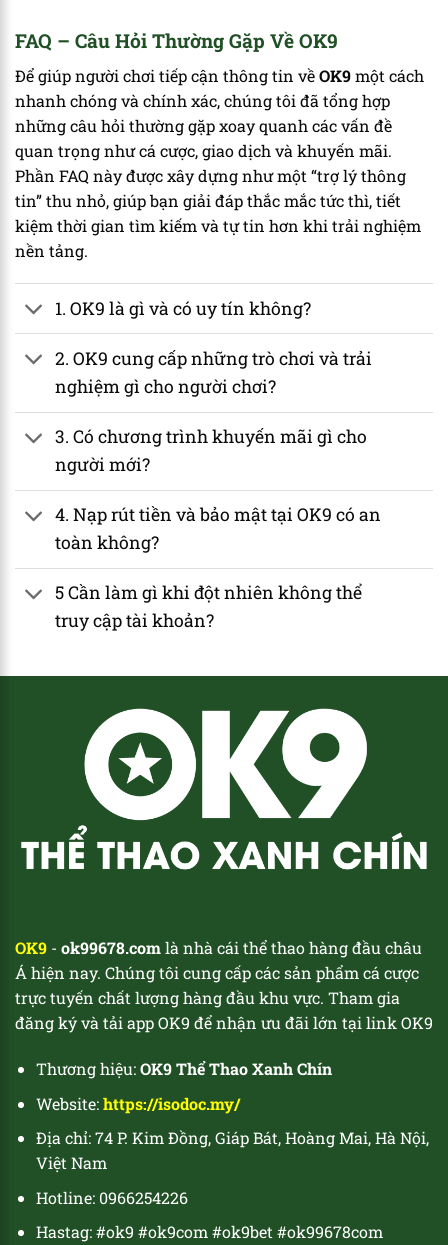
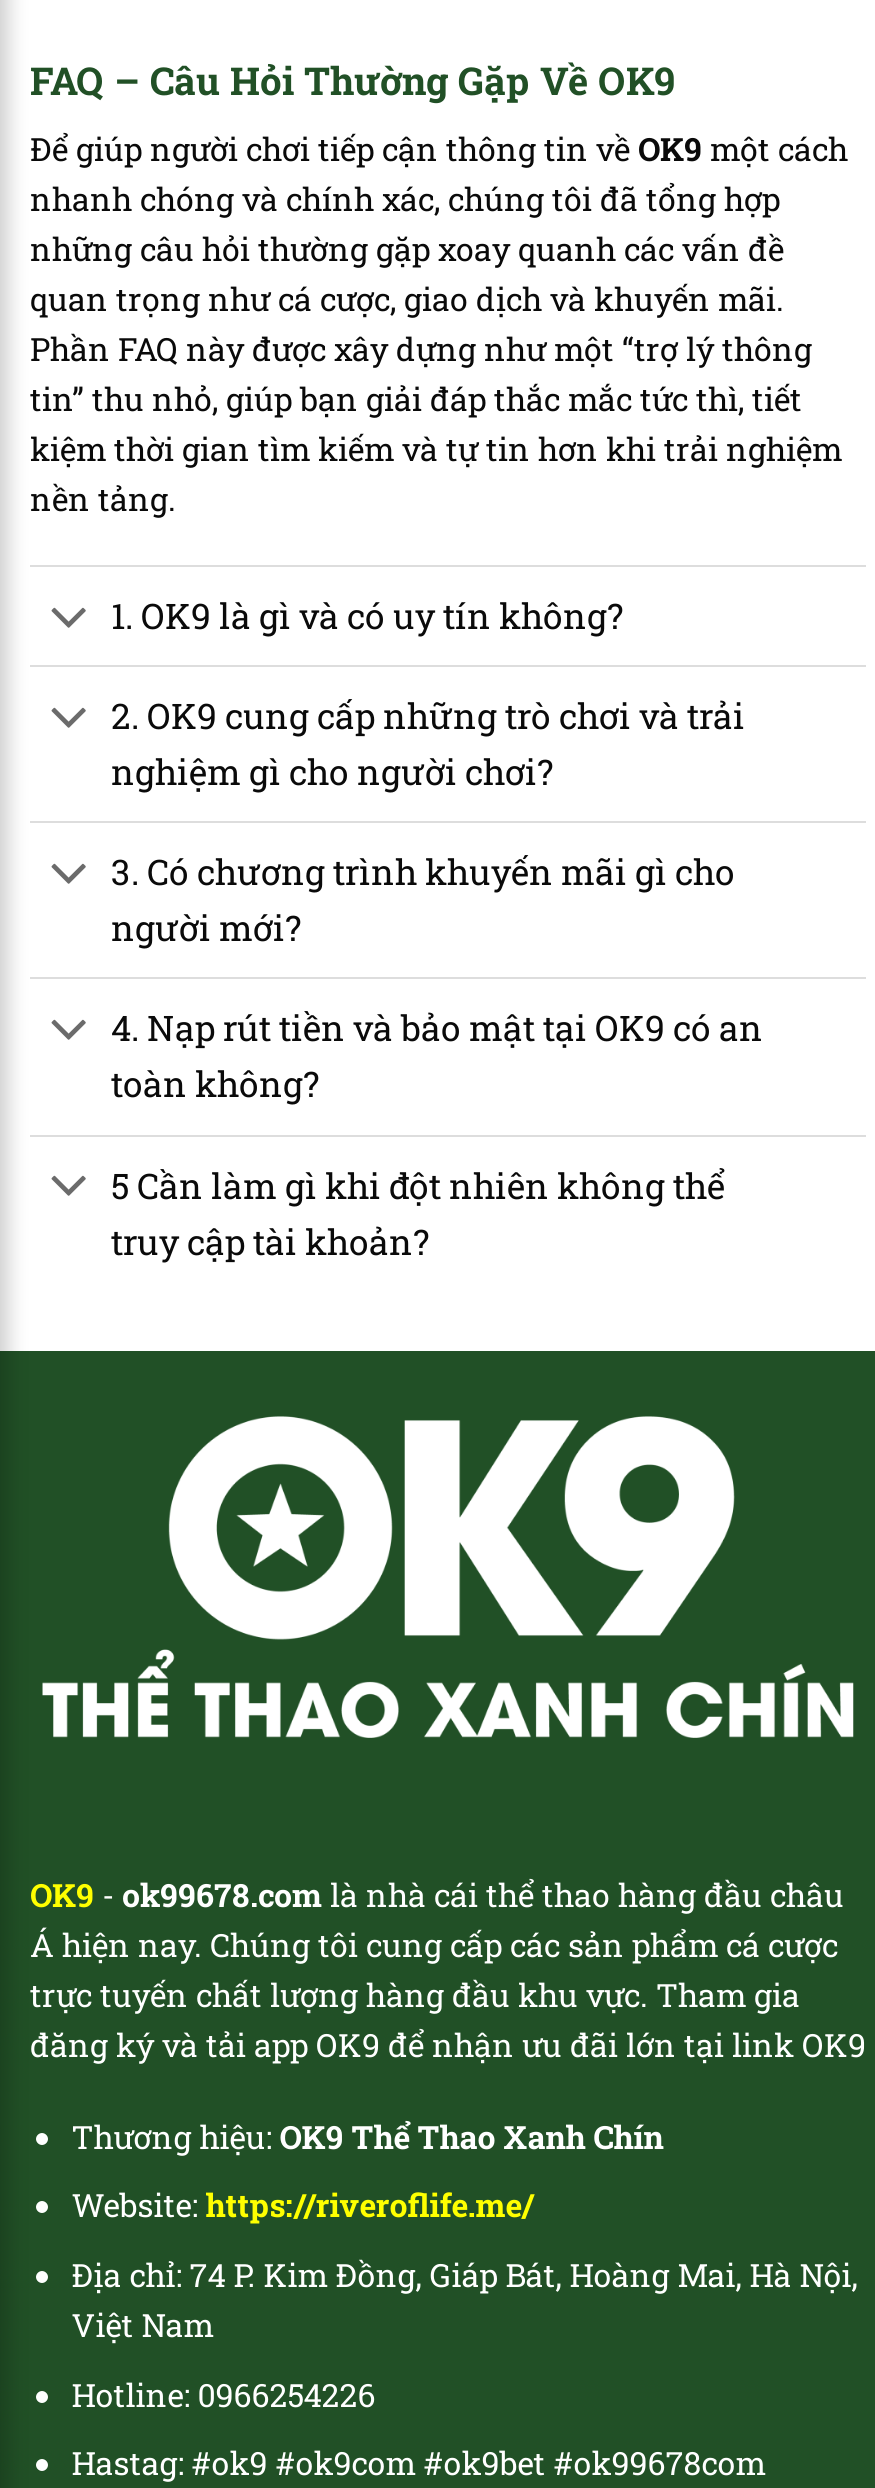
[36,1093,240,1114] Website: https://isodoc.my/ -> [72,2184,534,2226] Website: https://riveroflife.me/

